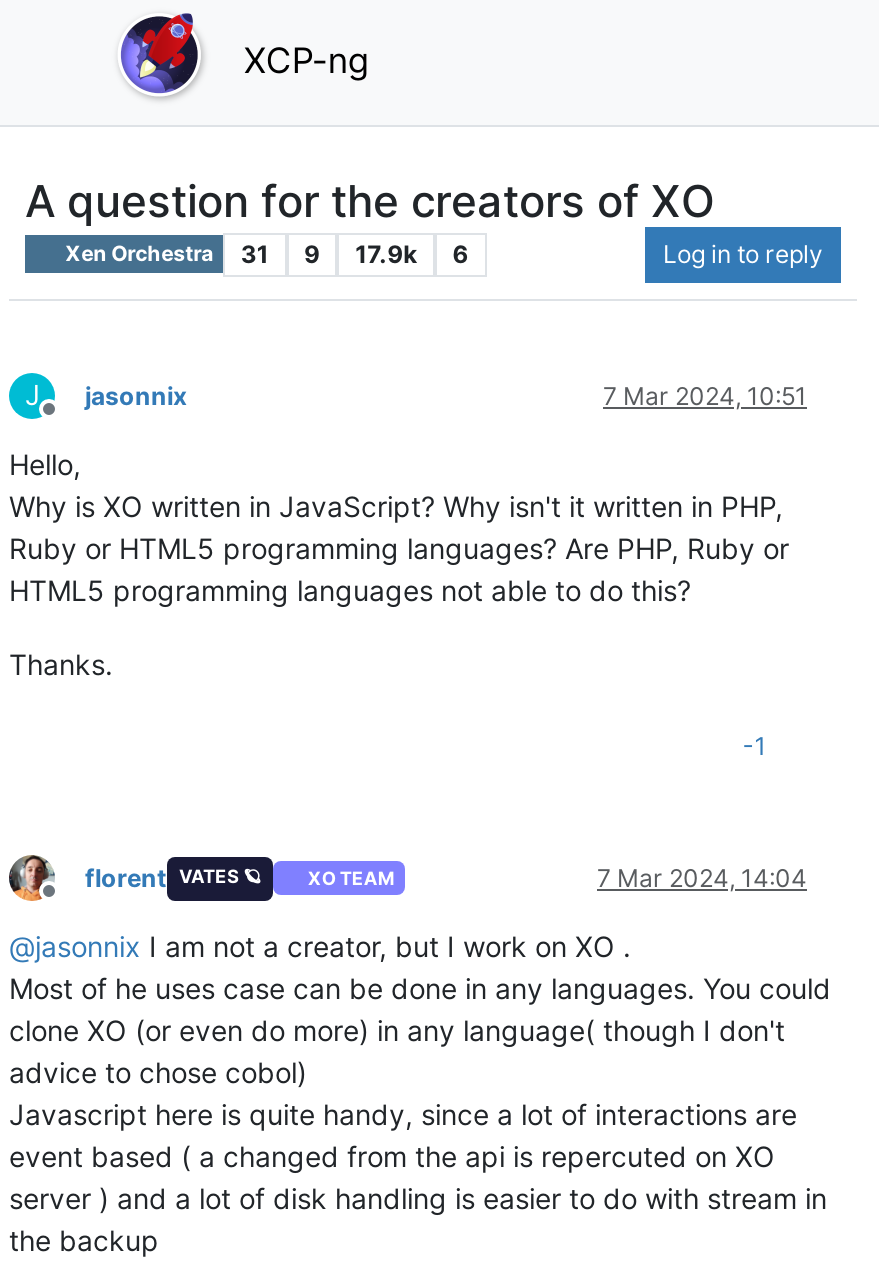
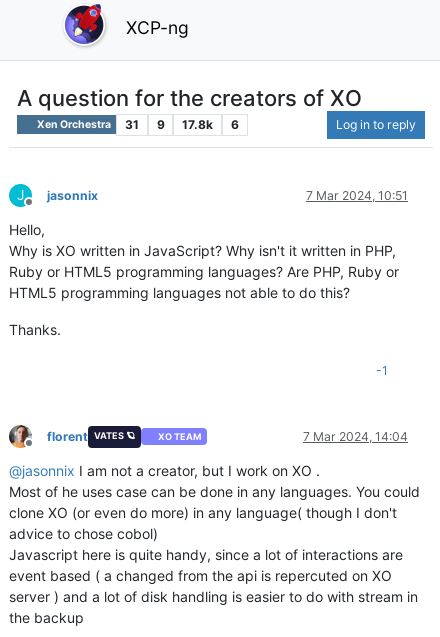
[61,239,468,269] Xen Orchestra 31 9 17.9k 6 -> [35,117,239,132] Xen Orchestra 31 9 17.8k 6

